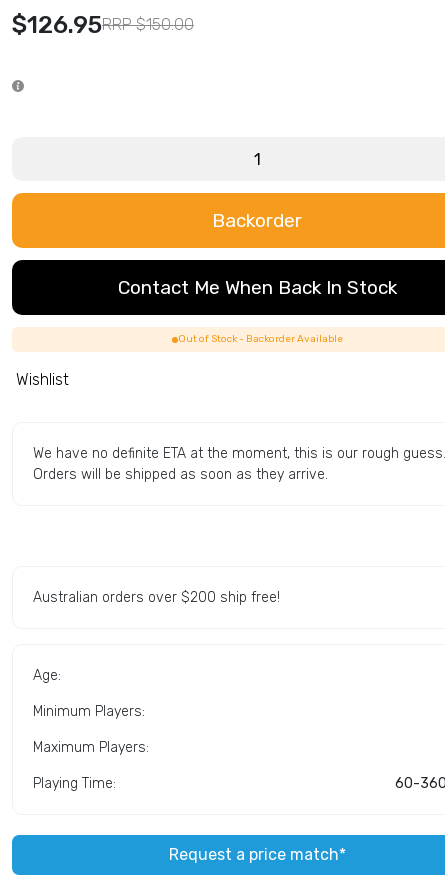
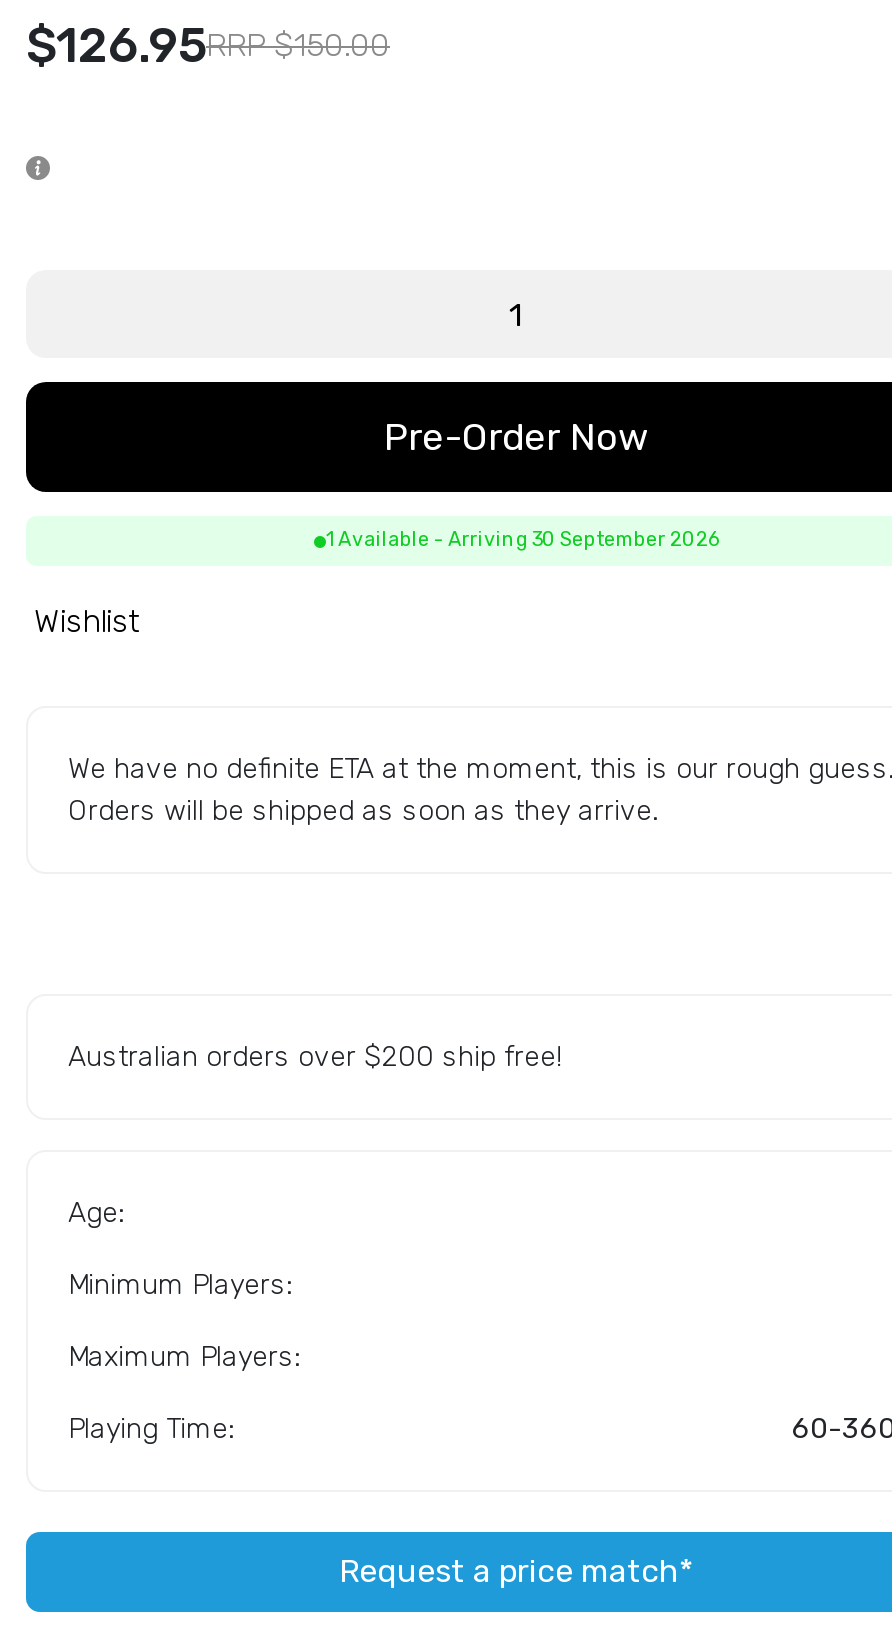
[117,208,396,345] Backorder | Contact Me When Back In Stock | Out of Stock - Backorder Available -> [326,413,718,552] Pre-Order Now | 1 Available - Arriving 30 September 2026

